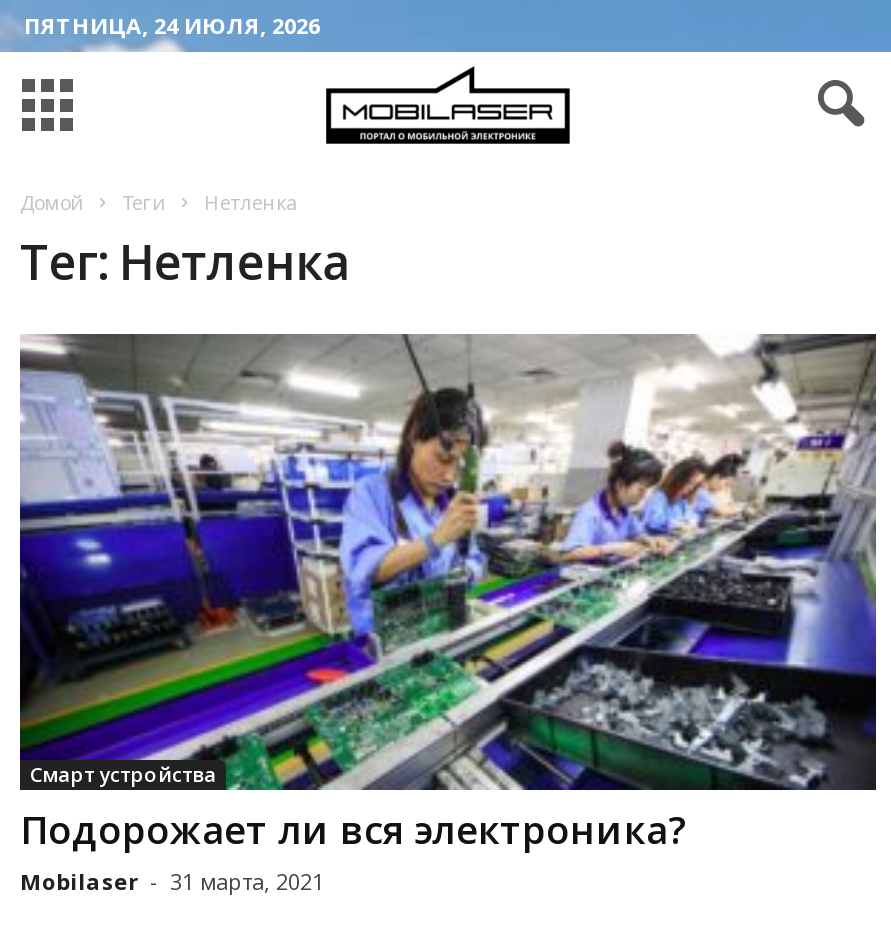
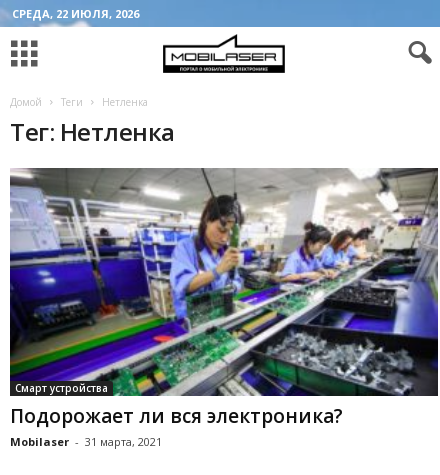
[24,10,320,40] ПЯТНИЦА, 24 ИЮЛЯ, 2026 -> [12,6,139,21] СРЕДА, 22 ИЮЛЯ, 2026

